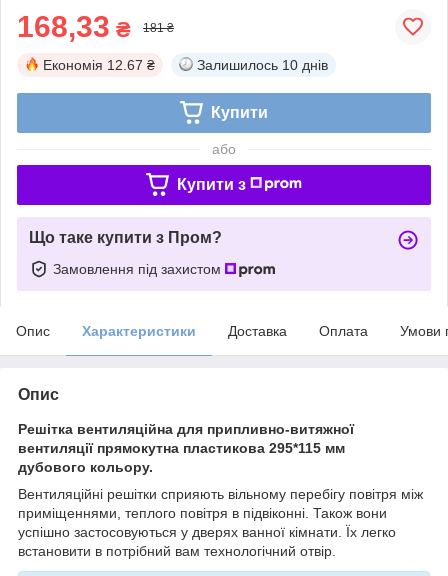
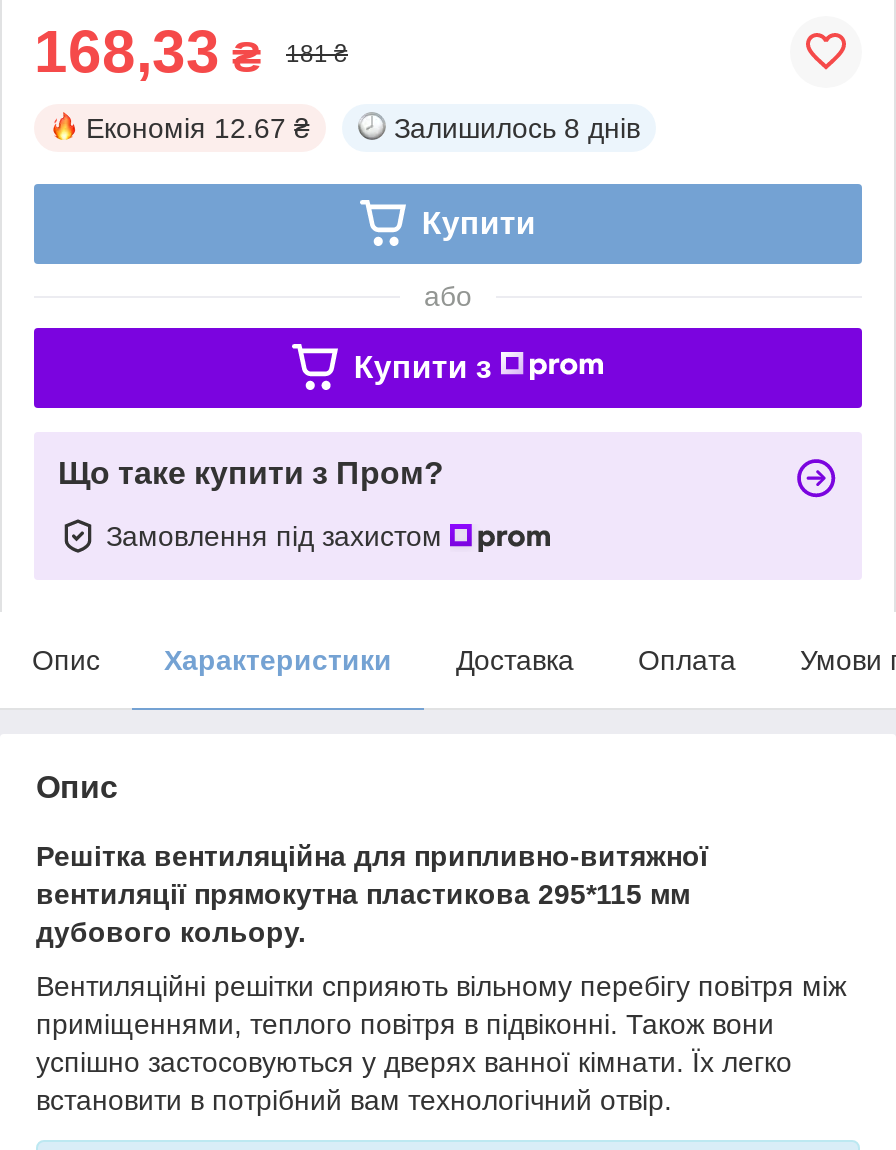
[197,57,328,73] Залишилось 10 днів -> [394,112,640,144] Залишилось 8 днів

